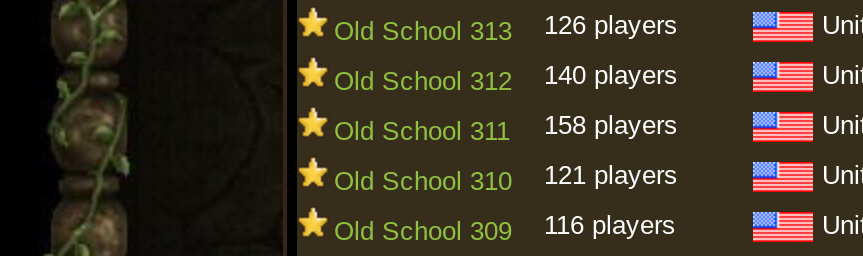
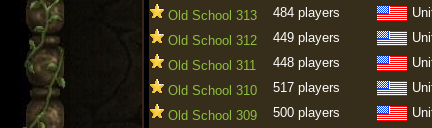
[334,10,678,46] Old School 313 126 players -> [167,5,339,23] Old School 313 484 players
[334,60,678,96] Old School 312 140 players -> [167,30,339,48] Old School 312 449 players
[334,110,678,146] Old School 311 158 players -> [167,55,339,73] Old School 311 448 players
[334,160,678,196] Old School 310 121 players -> [167,80,339,98] Old School 310 517 players
[334,210,676,246] Old School 309 116 players -> [167,105,339,123] Old School 309 500 players

